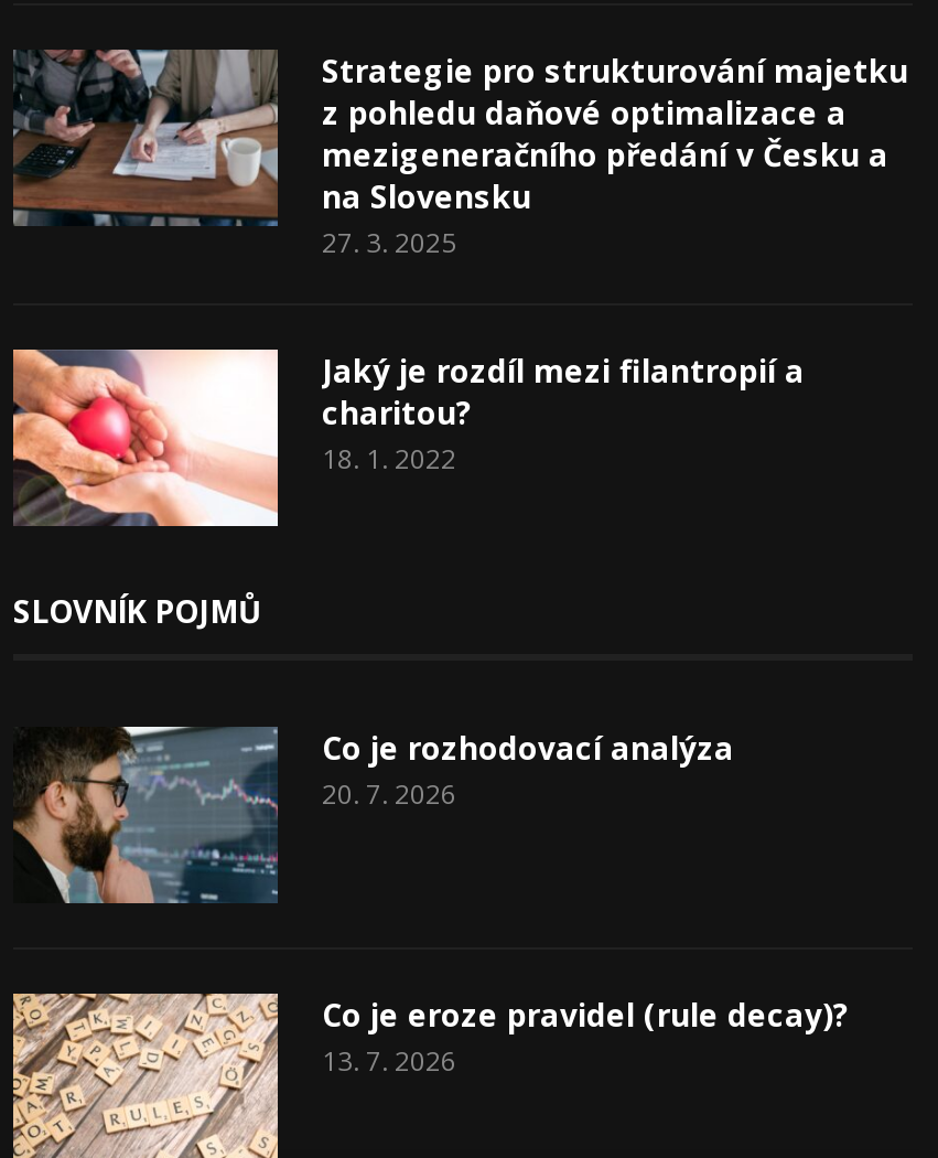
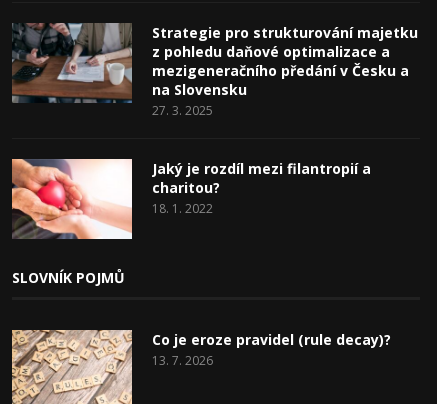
[15,726,734,907] [image] | Co je rozhodovací analýza | 20. 7. 2026 -> none

